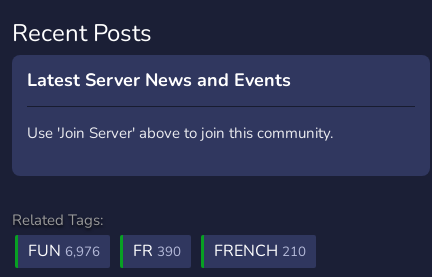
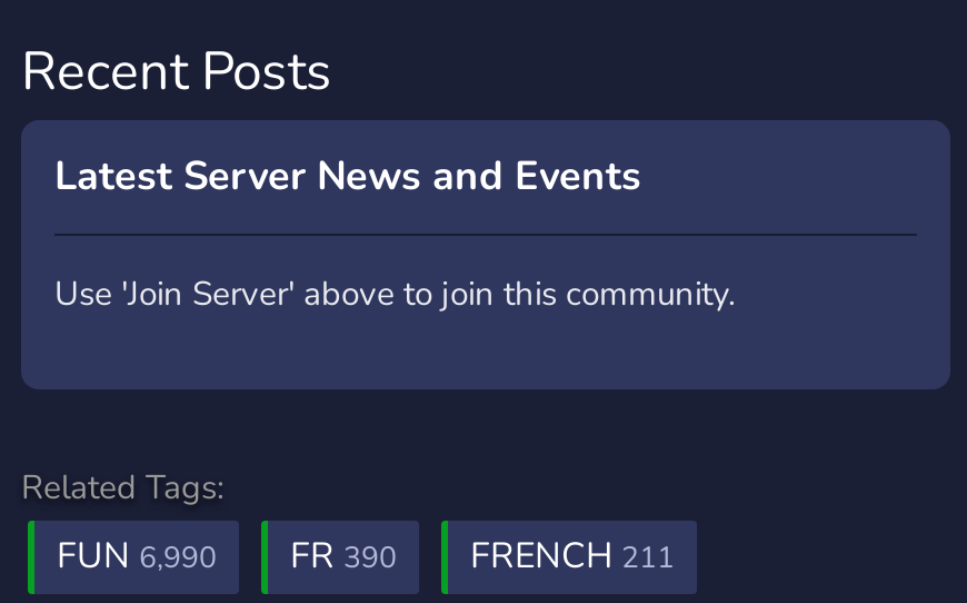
[28,240,100,262] FUN 6,976 -> [57,532,217,581] FUN 6,990
[214,240,306,262] FRENCH 210 -> [470,532,675,581] FRENCH 211

